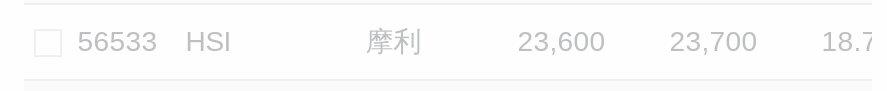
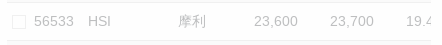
[518,25,878,57] 23,600 23,700 18.7 -> [254,13,434,29] 23,600 23,700 19.4

